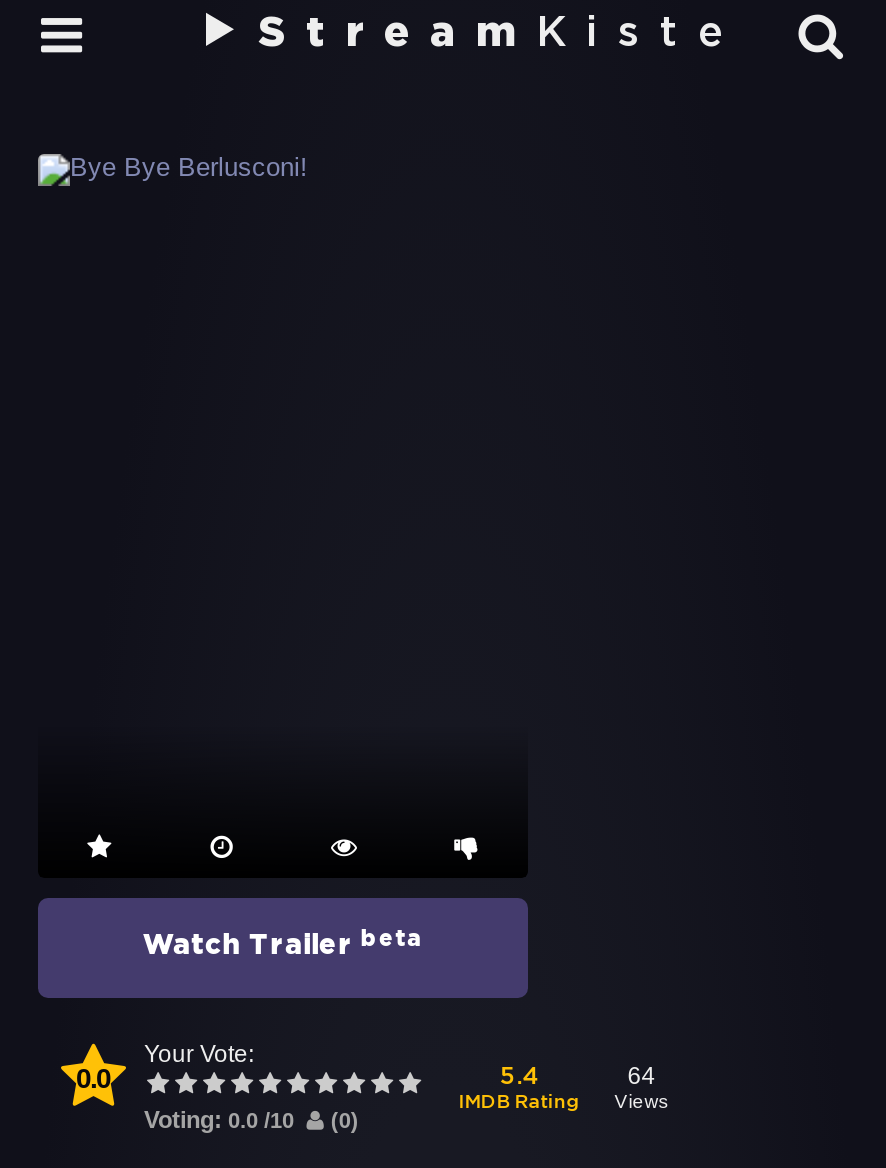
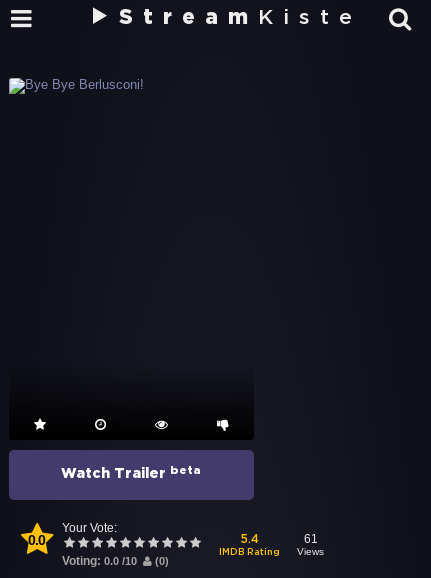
[628,1062,656,1090] 64 -> [304,532,318,546] 61

